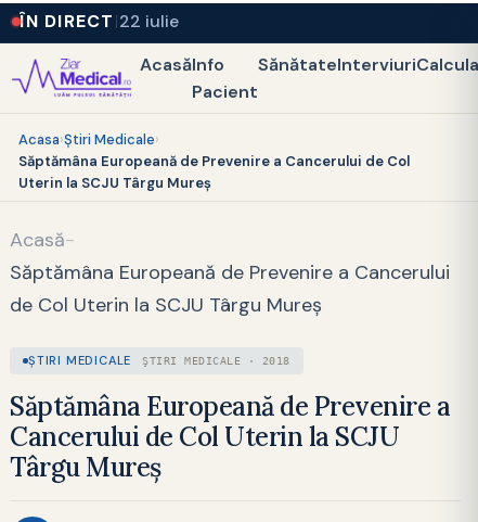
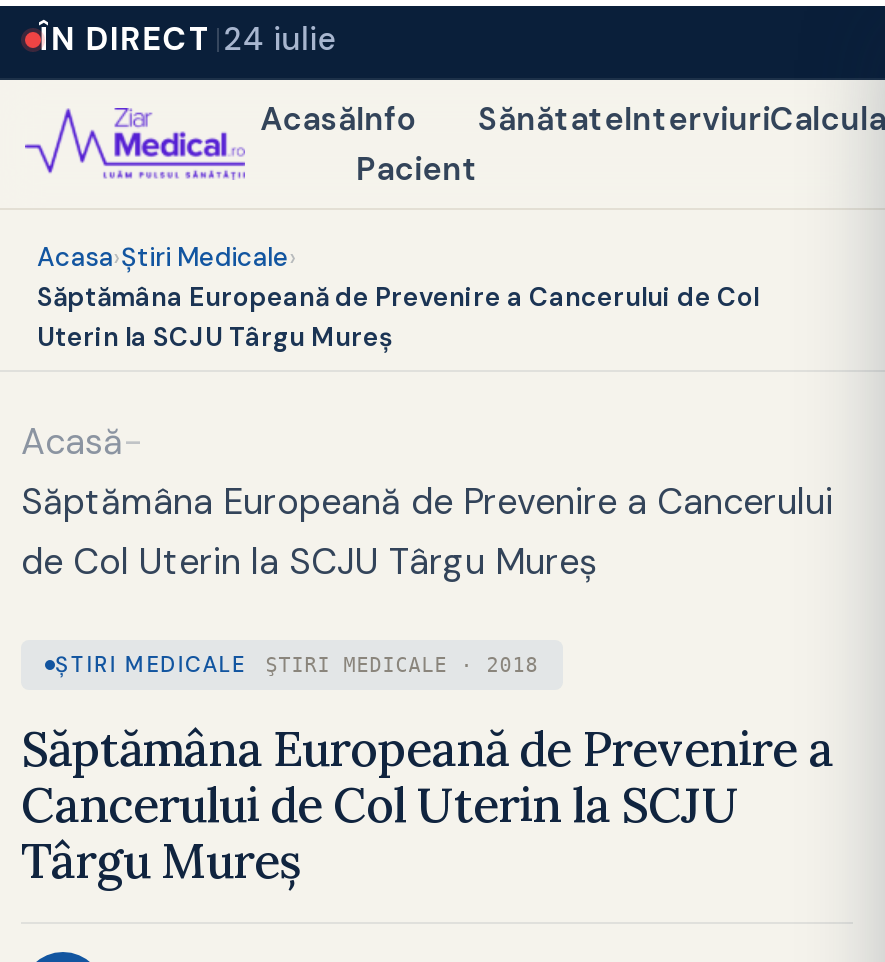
[20,10,179,33] ÎN DIRECT 22 iulie -> [39,18,335,60] ÎN DIRECT 24 iulie

